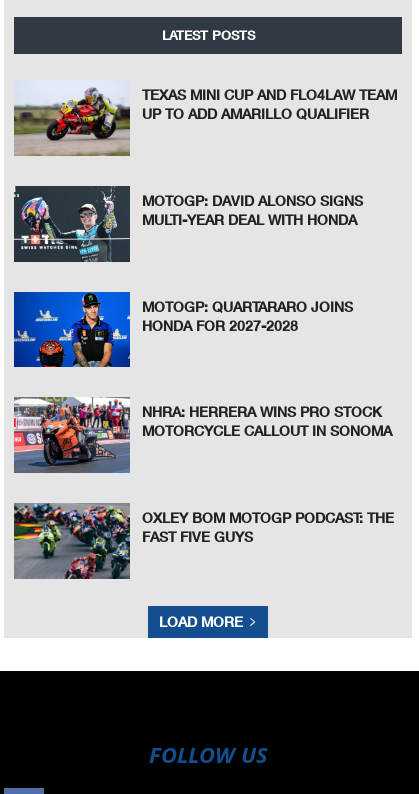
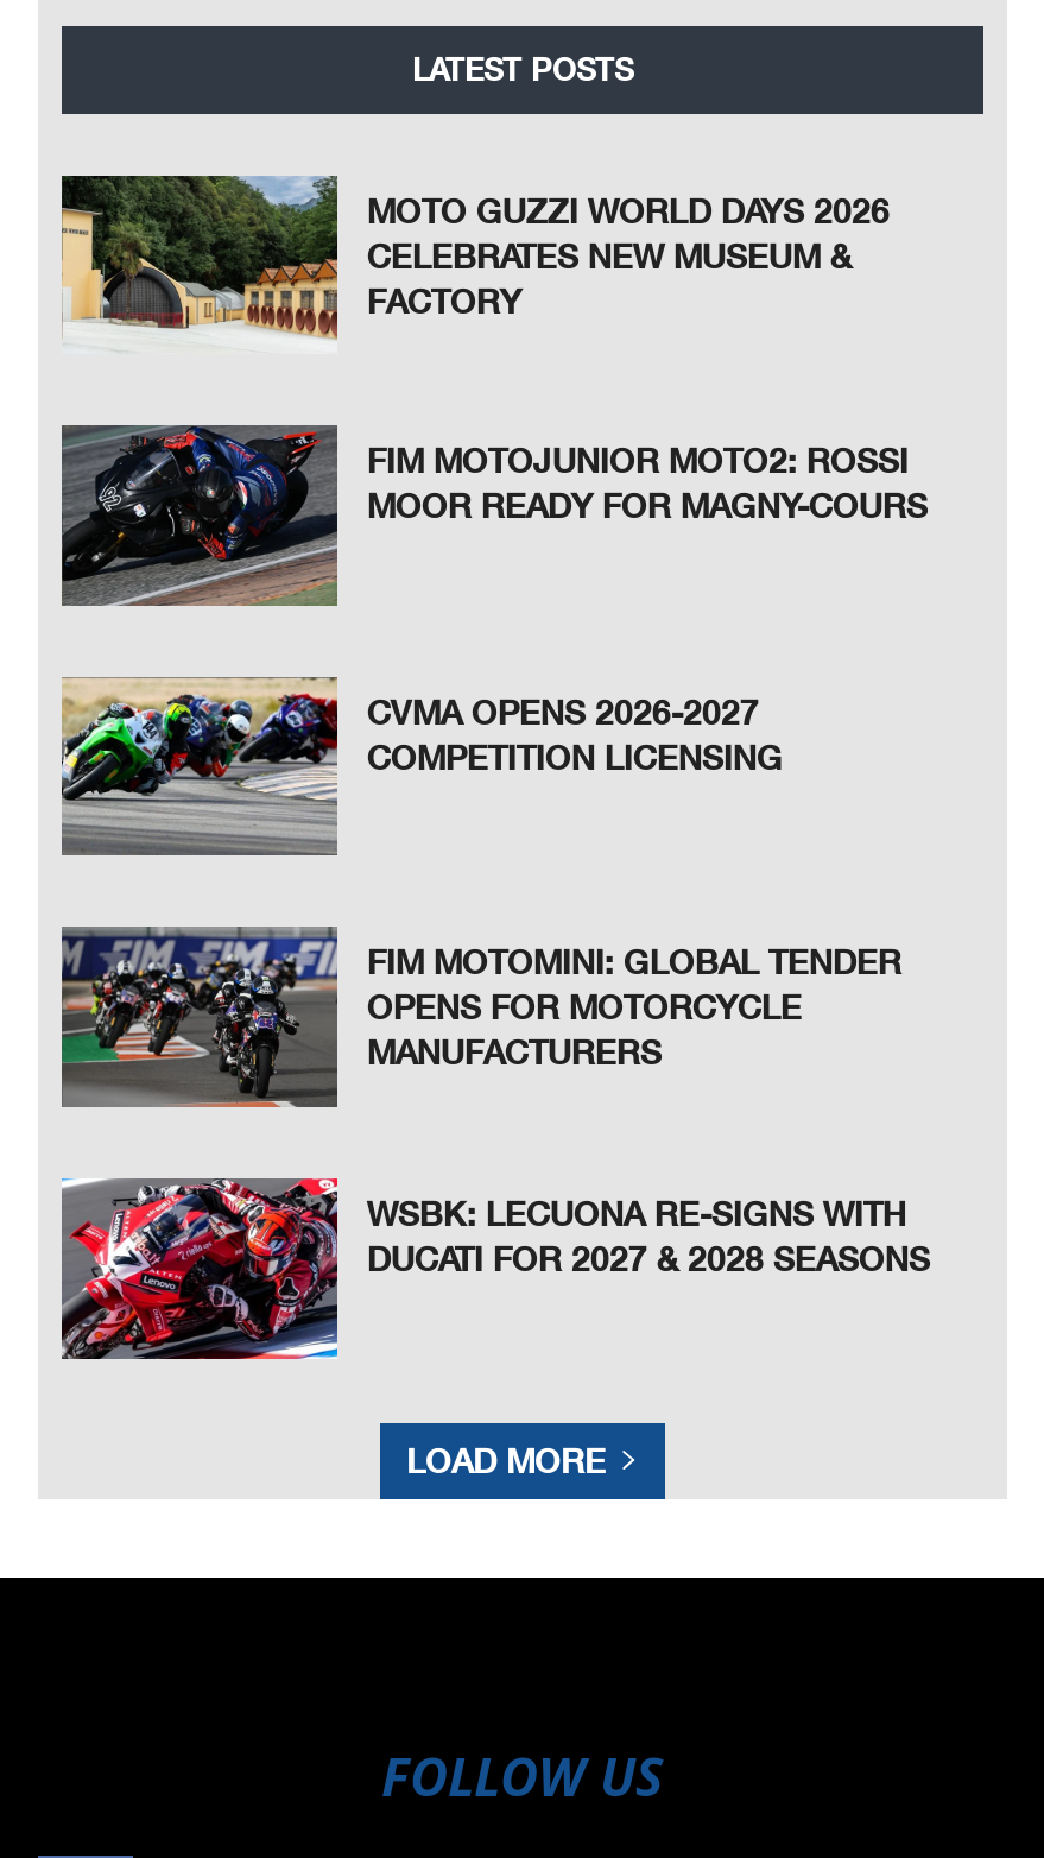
[13,81,397,157] [image] | TEXAS MINI CUP AND FLO4LAW TEAM | UP TO ADD AMARILLO QUALIFIER -> [59,173,889,354] [image] | MOTO GUZZI WORLD DAYS 2026 | CELEBRATES NEW MUSEUM & | FACTORY
[14,187,363,262] [image] | MOTOGP: DAVID ALONSO SIGNS | MULTI-YEAR DEAL WITH HONDA -> [62,425,927,606] [image] | FIM MOTOJUNIOR MOTO2: ROSSI | MOOR READY FOR MAGNY-COURS
[13,291,353,368] [image] | MOTOGP: QUARTARARO JOINS | HONDA FOR 2027-2028 -> [59,675,782,858] [image] | CVMA OPENS 2026-2027 | COMPETITION LICENSING
[13,397,392,474] [image] | NHRA: HERRERA WINS PRO STOCK | MOTORCYCLE CALLOUT IN SONOMA -> [59,924,901,1110] [image] | FIM MOTOMINI: GLOBAL TENDER | OPENS FOR MOTORCYCLE | MANUFACTURERS
[13,503,394,580] [image] | OXLEY BOM MOTOGP PODCAST: THE | FAST FIVE GUYS -> [62,1176,930,1361] [image] | WSBK: LECUONA RE-SIGNS WITH | DUCATI FOR 2027 & 2028 SEASONS

